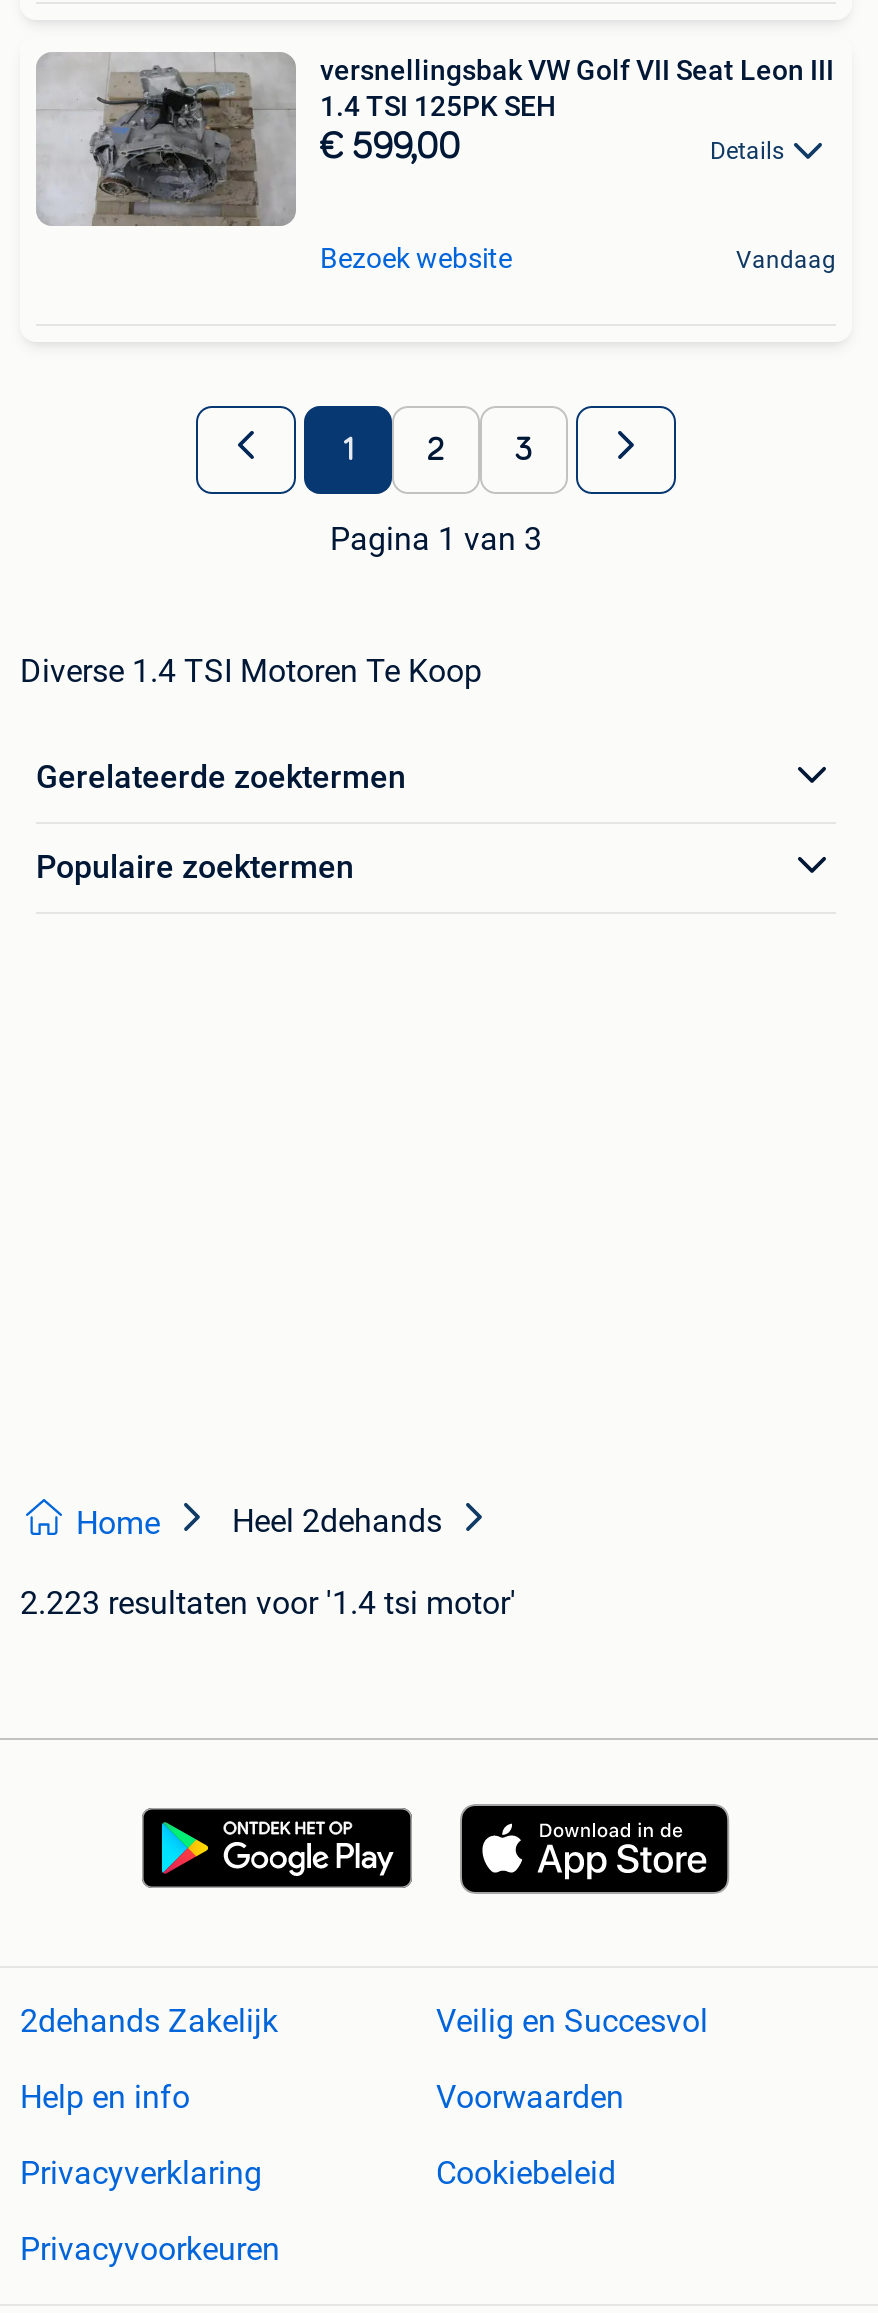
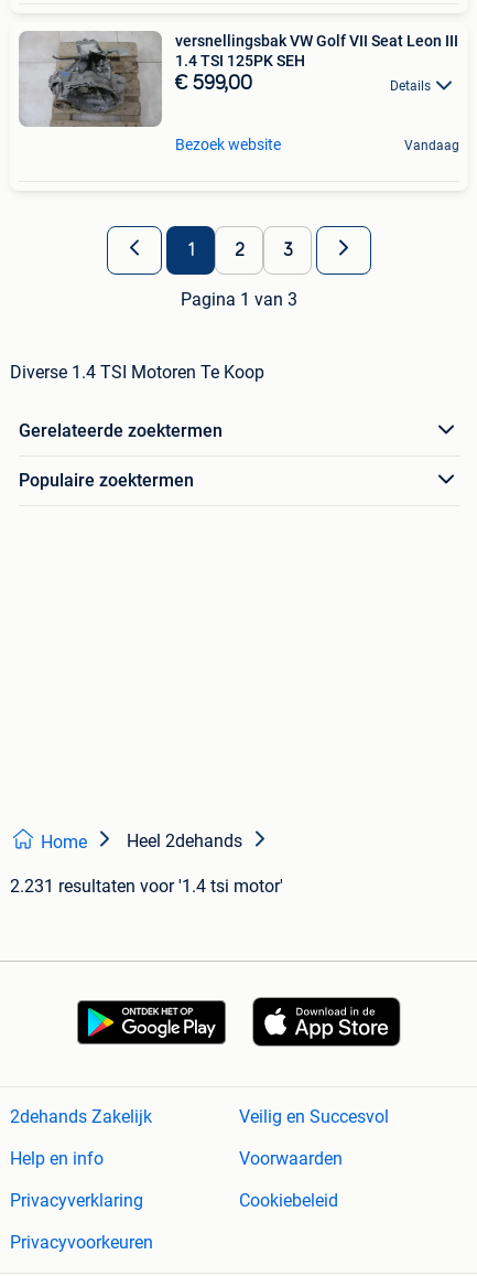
[20,1584,516,1622] 2.223 resultaten voor '1.4 tsi motor' -> [10,875,283,896] 2.231 resultaten voor '1.4 tsi motor'

